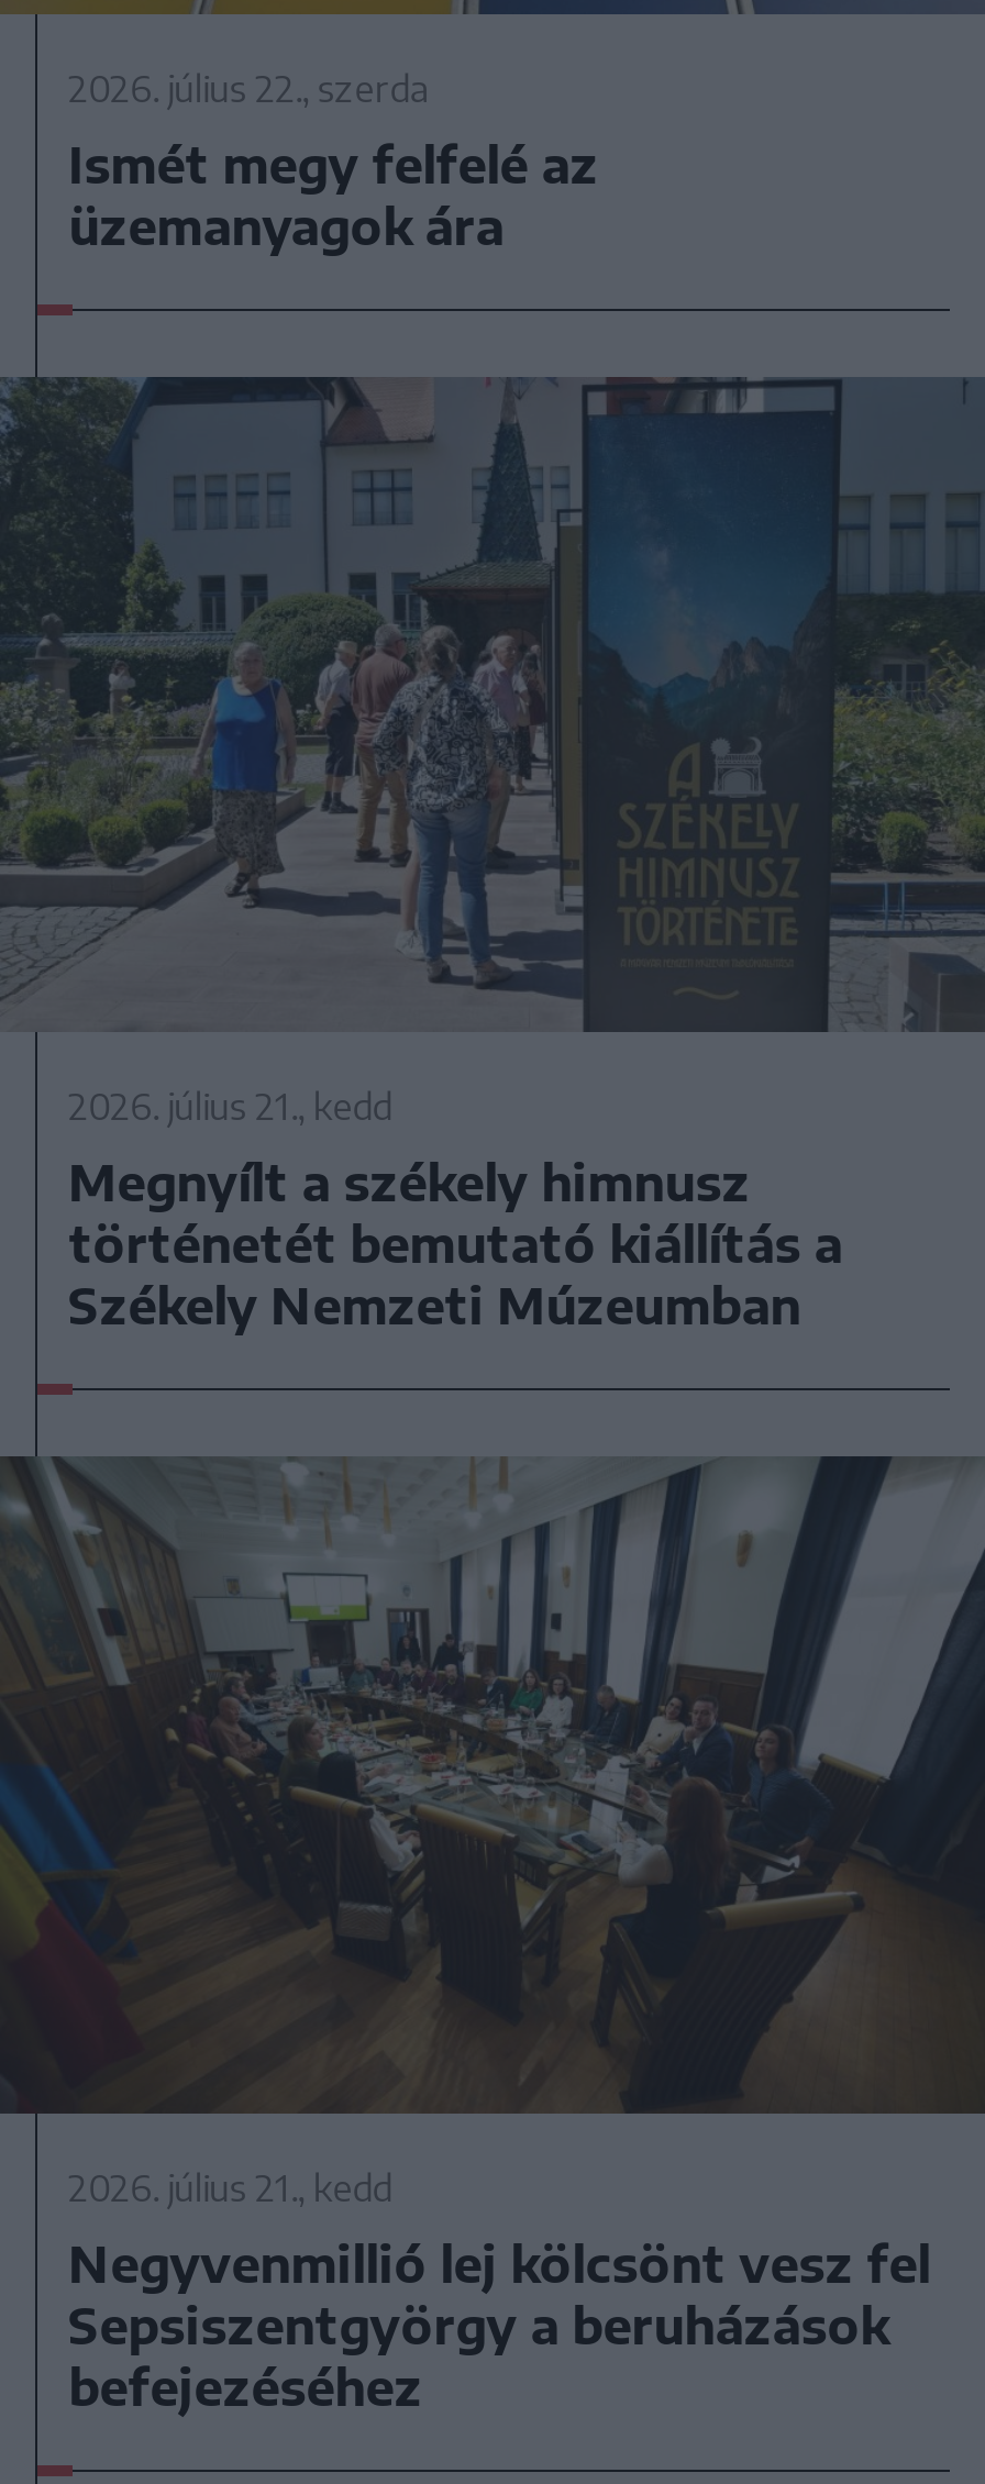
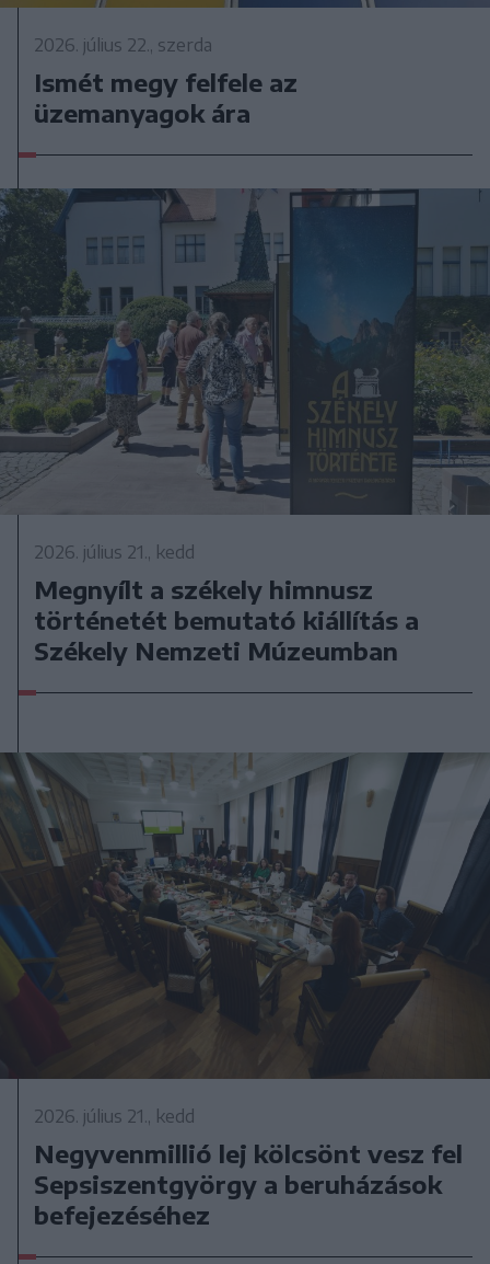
[68,133,598,195] Ismét megy felfelé az -> [34,66,298,97] Ismét megy felfele az

